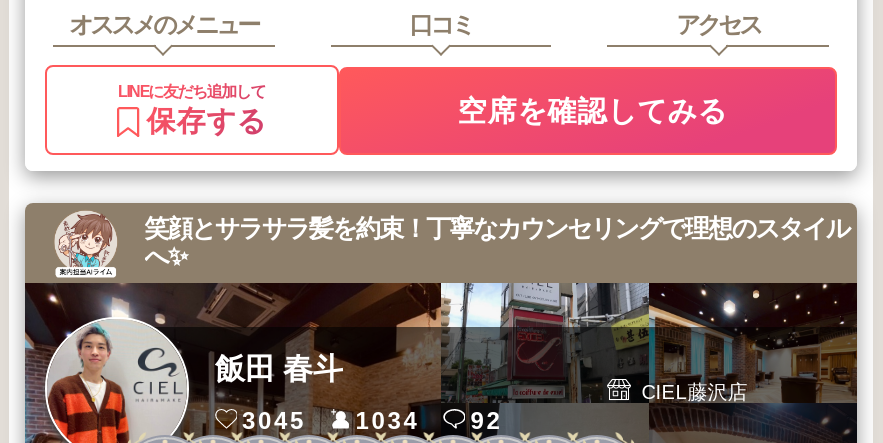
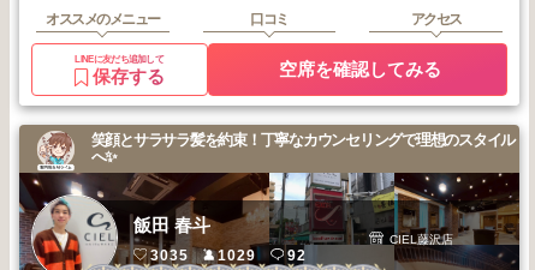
[242,406,306,434] 3045 -> [150,248,188,265] 3035
[355,406,419,434] 1034 -> [218,248,256,265] 1029

